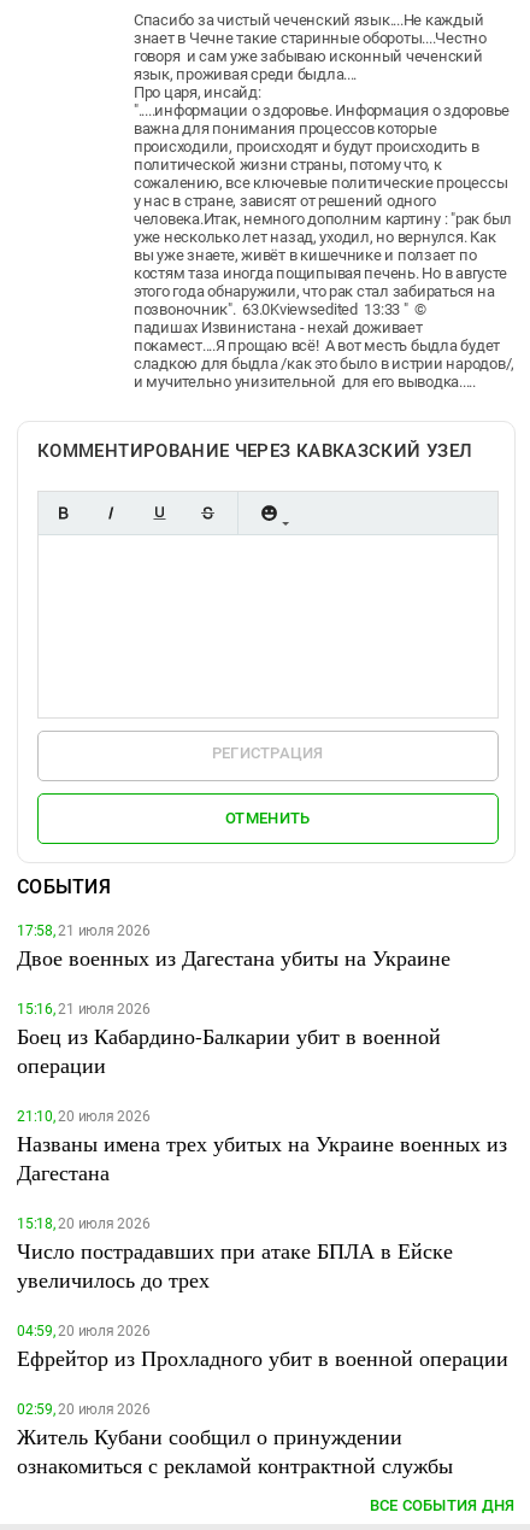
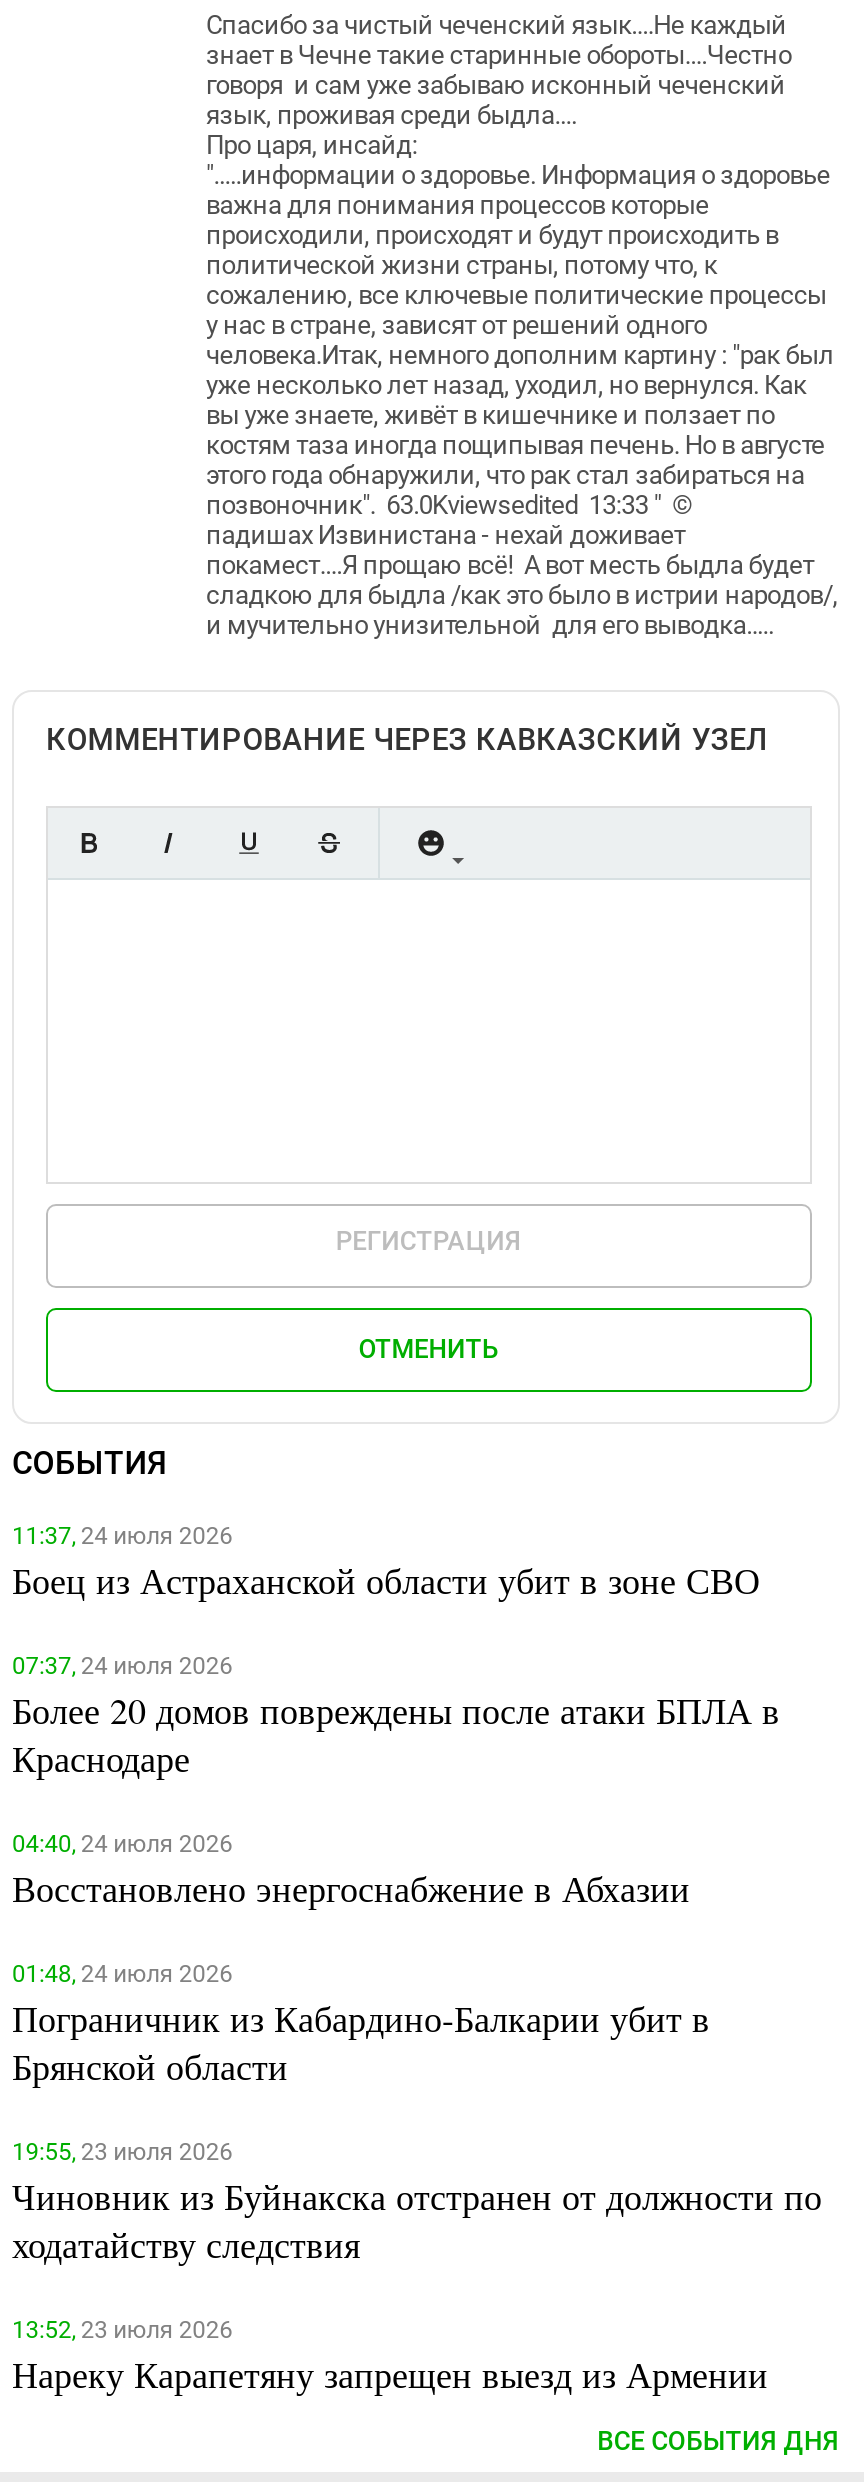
[17,922,450,972] 17:58, 21 июля 2026 | Двое военных из Дагестана убиты на Украине -> [12,1522,760,1604] 11:37, 24 июля 2026 | Боец из Астраханской области убит в зоне СВО
[17,1001,441,1079] 15:16, 21 июля 2026 | Боец из Кабардино-Балкарии убит в военной | операции -> [12,1652,780,1782] 07:37, 24 июля 2026 | Более 20 домов повреждены после атаки БПЛА в | Краснодаре
[17,1108,507,1186] 21:10, 20 июля 2026 | Названы имена трех убитых на Украине военных из | Дагестана -> [12,1830,690,1912] 04:40, 24 июля 2026 | Восстановлено энергоснабжение в Абхазии
[17,1215,453,1294] 15:18, 20 июля 2026 | Число пострадавших при атаке БПЛА в Ейске | увеличилось до трех -> [12,1960,710,2090] 01:48, 24 июля 2026 | Пограничник из Кабардино-Балкарии убит в | Брянской области
[17,1323,508,1372] 04:59, 20 июля 2026 | Ефрейтор из Прохладного убит в военной операции -> [12,2138,822,2268] 19:55, 23 июля 2026 | Чиновник из Буйнакска отстранен от должности по | ходатайству следствия
[17,1401,453,1479] 02:59, 20 июля 2026 | Житель Кубани сообщил о принуждении | ознакомиться с рекламой контрактной службы -> [12,2316,768,2398] 13:52, 23 июля 2026 | Нареку Карапетяну запрещен выезд из Армении

